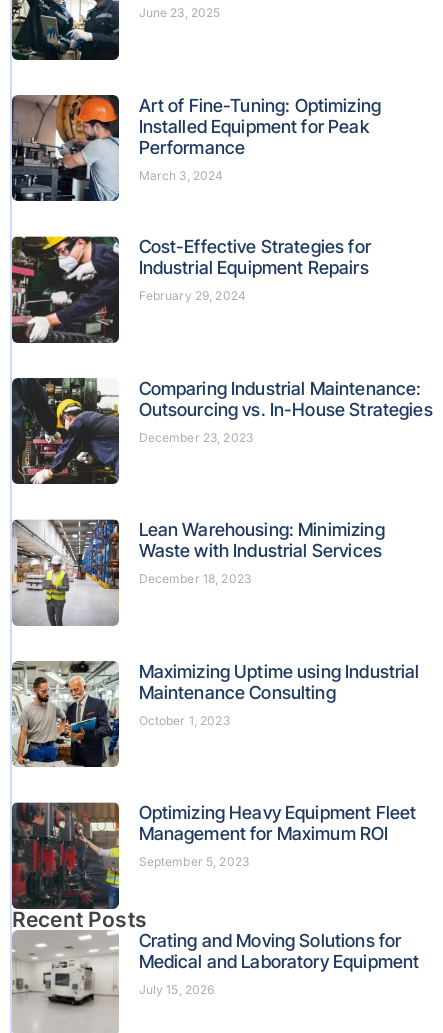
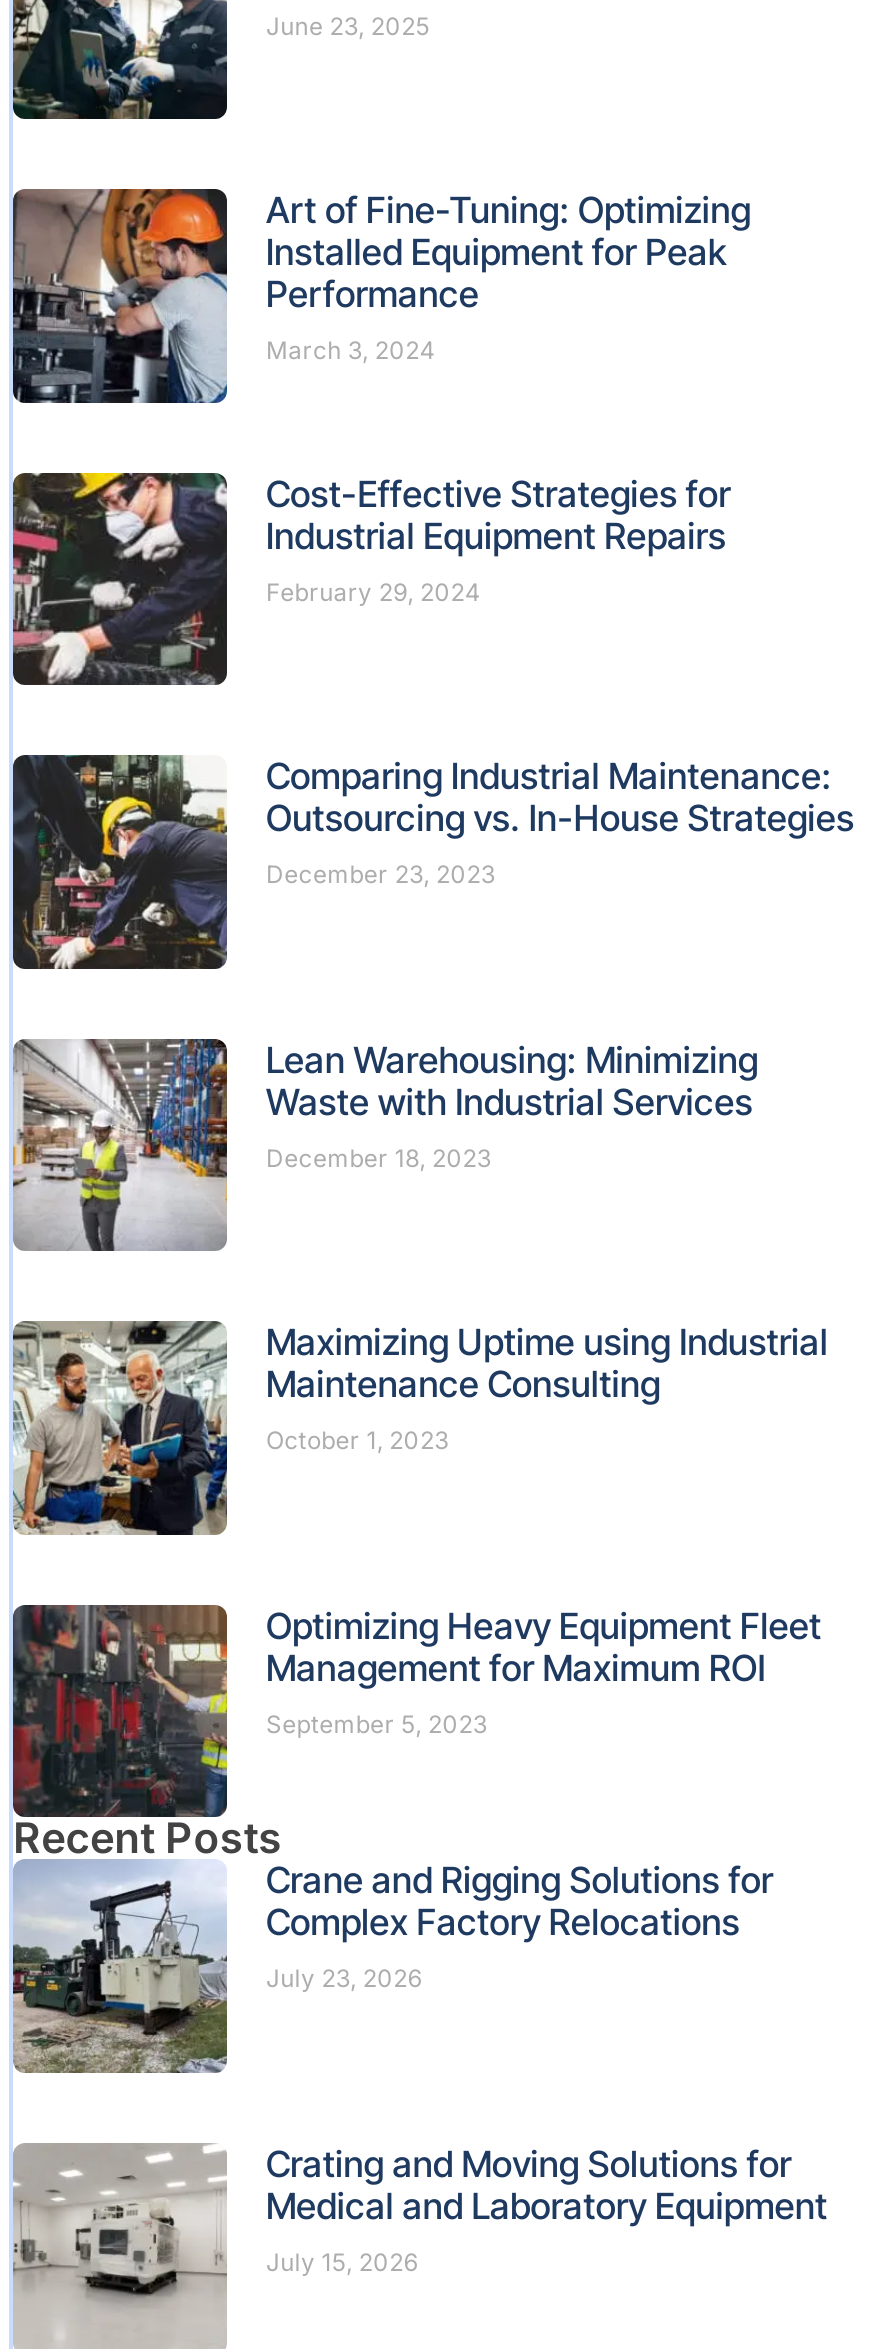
none -> [13,1860,773,2148] [image] | Crane and Rigging Solutions for | Complex Factory Relocations | July 23, 2026

